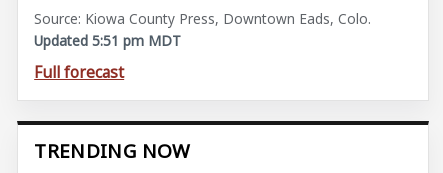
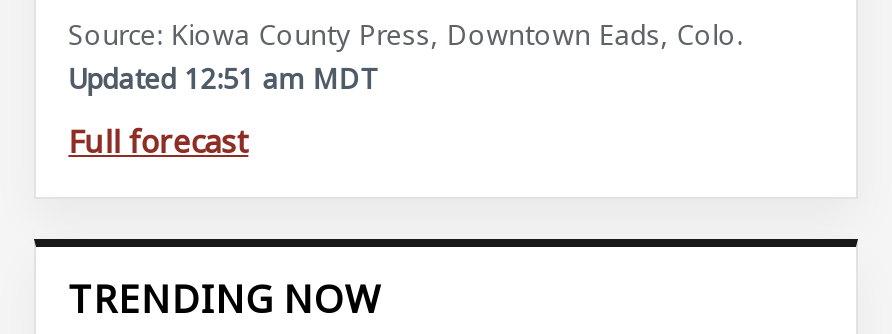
[34,31,181,50] Updated 5:51 pm MDT -> [68,60,378,98] Updated 12:51 am MDT

